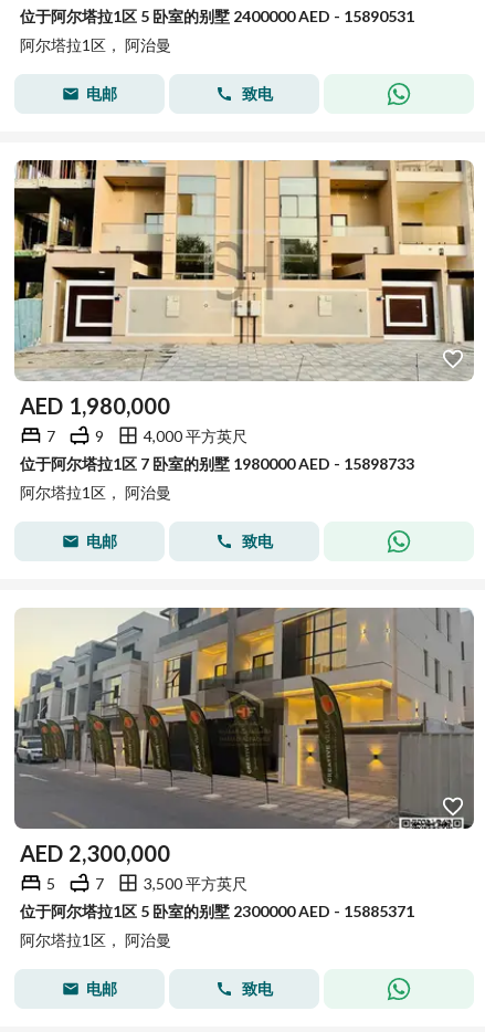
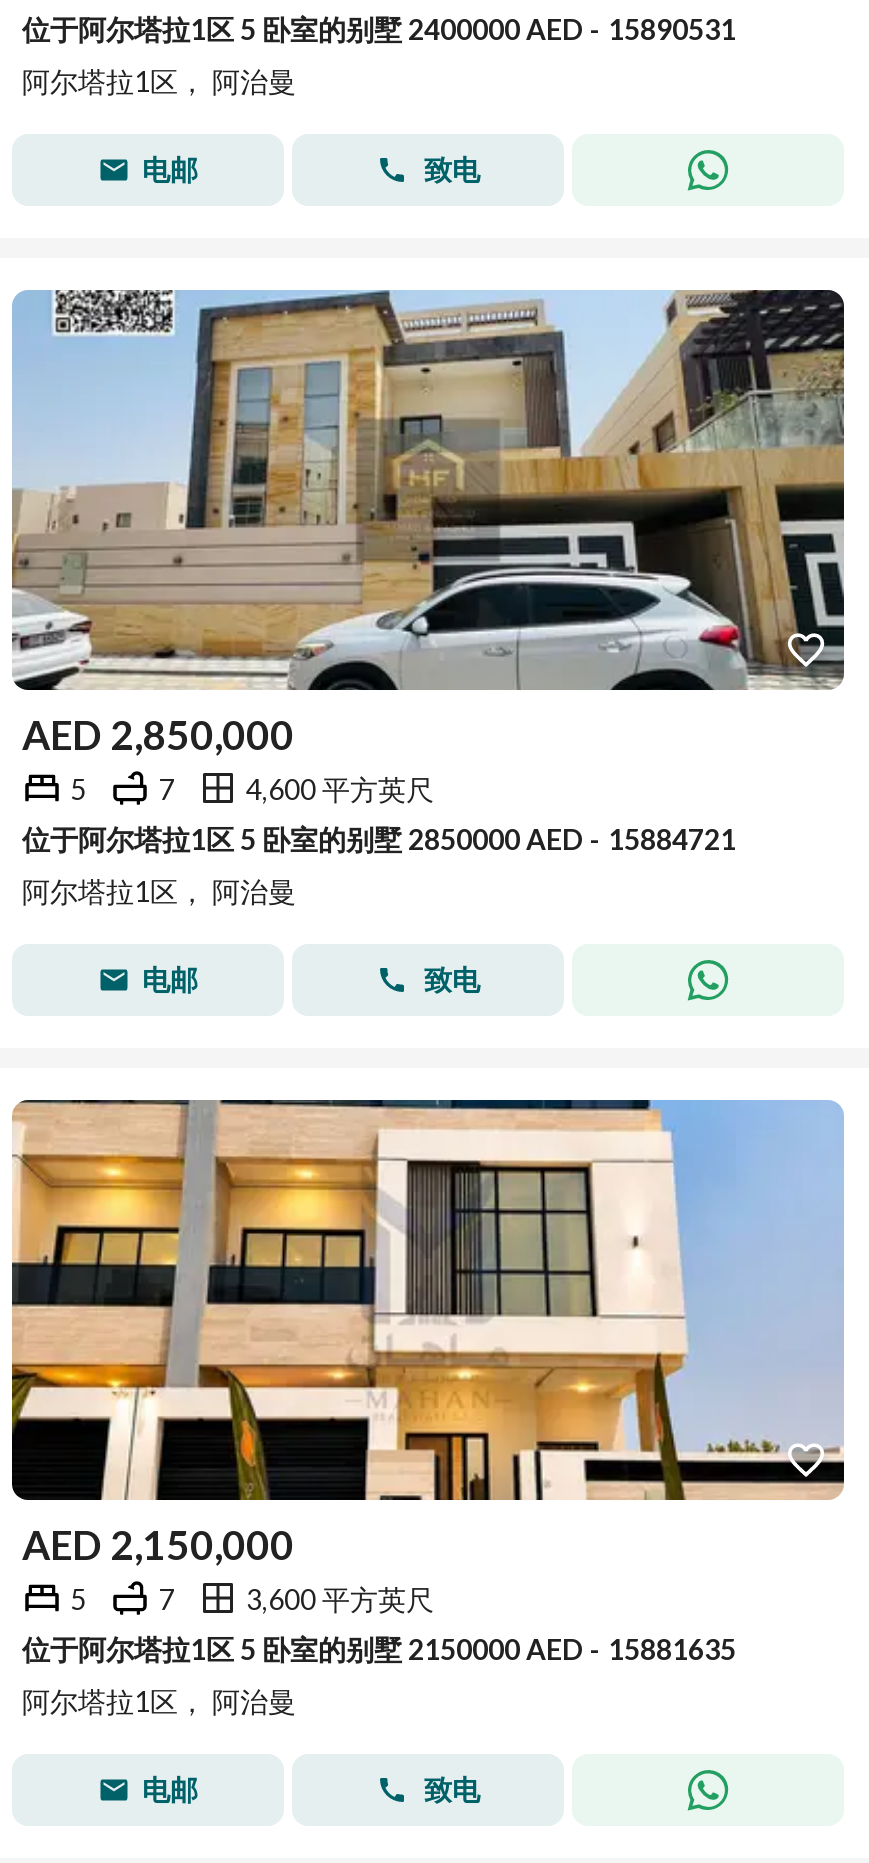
[13,159,474,419] [image] | AED 1,980,000 -> [10,288,846,805] [image] | AED 2,850,000 | 5
[95,426,247,445] 9 | 4,000 平方英尺 -> [246,771,434,805] 4,600 平方英尺
[20,454,414,473] 位于阿尔塔拉1区 7 卧室的别墅 1980000 AED - 15898733 -> [22,822,736,856] 位于阿尔塔拉1区 5 卧室的别墅 2850000 AED - 15884721
[13,607,475,866] [image] | AED 2,300,000 -> [10,1098,846,1568] [image] | AED 2,150,000
[144,873,247,892] 3,500 平方英尺 -> [246,1581,434,1615] 3,600 平方英尺
[20,902,414,920] 位于阿尔塔拉1区 5 卧室的别墅 2300000 AED - 15885371 -> [22,1632,736,1666] 位于阿尔塔拉1区 5 卧室的别墅 2150000 AED - 15881635

